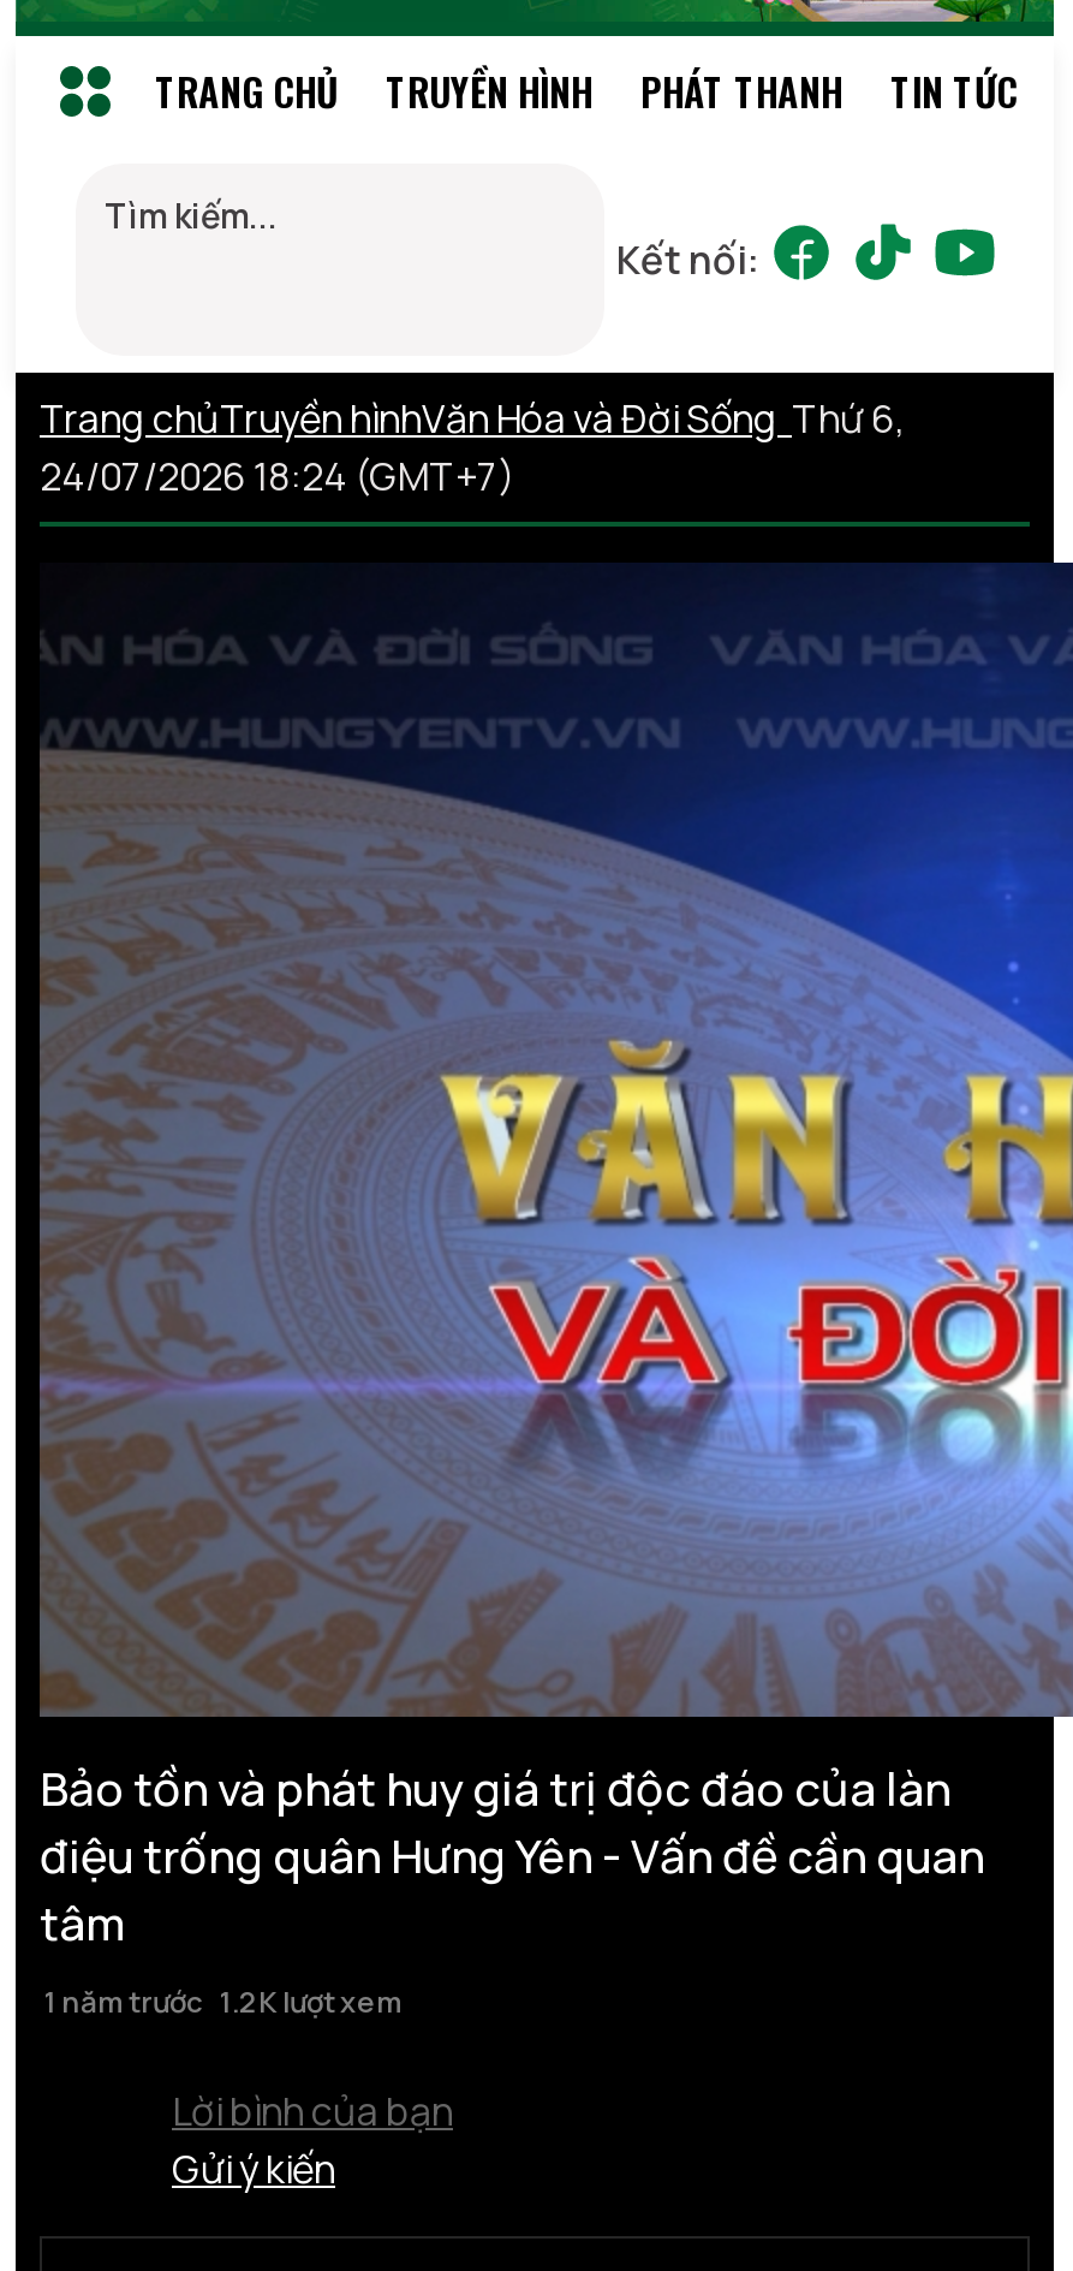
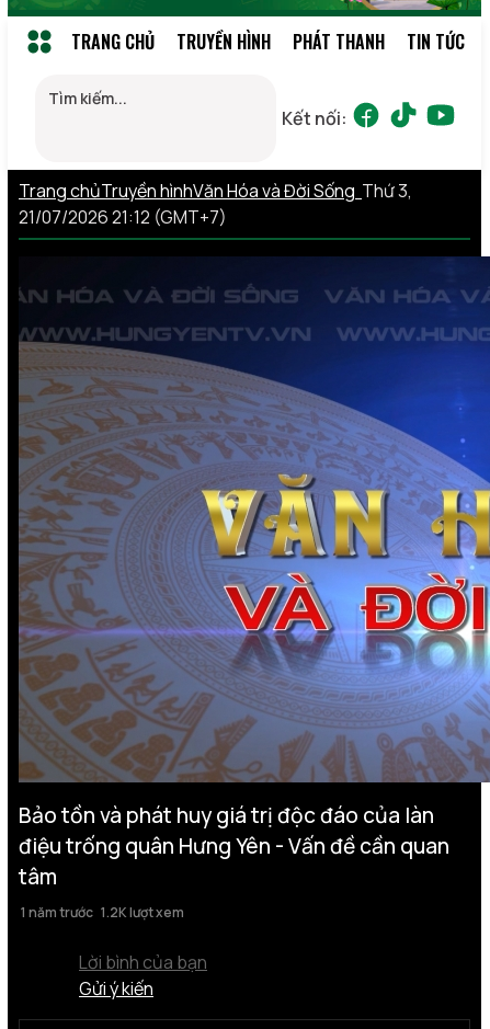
[40,391,905,444] Trang chủTruyền hìnhVăn Hóa và Đời Sống Thứ 6, -> [19,178,412,203] Trang chủTruyền hìnhVăn Hóa và Đời Sống Thứ 3,
[40,449,515,502] 24/07/2026 18:24 (GMT+7) -> [19,205,227,229] 21/07/2026 21:12 (GMT+7)

